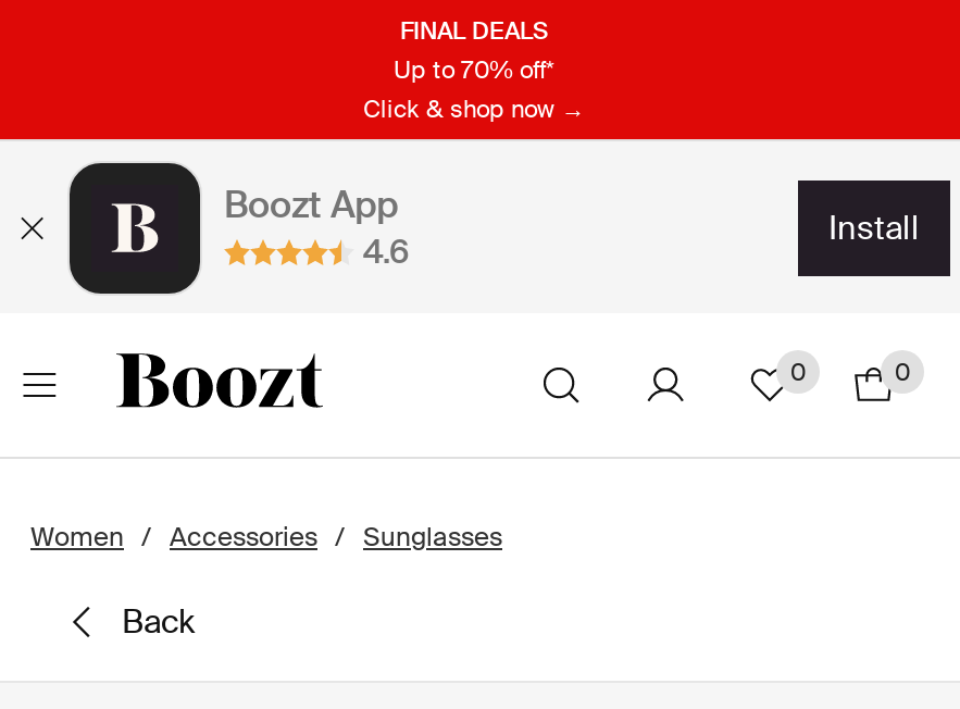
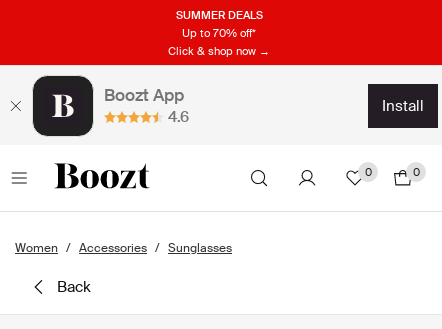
[400,14,548,45] FINAL DEALS -> [175,7,262,21] SUMMER DEALS

